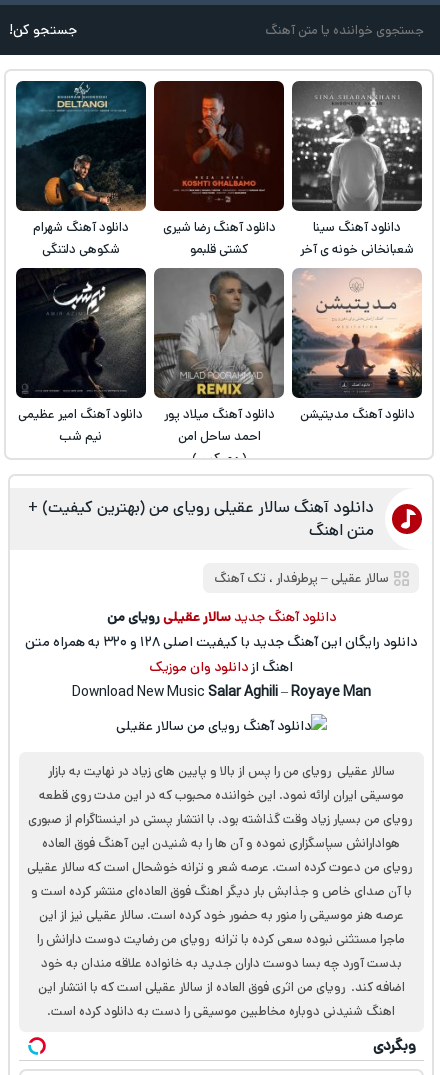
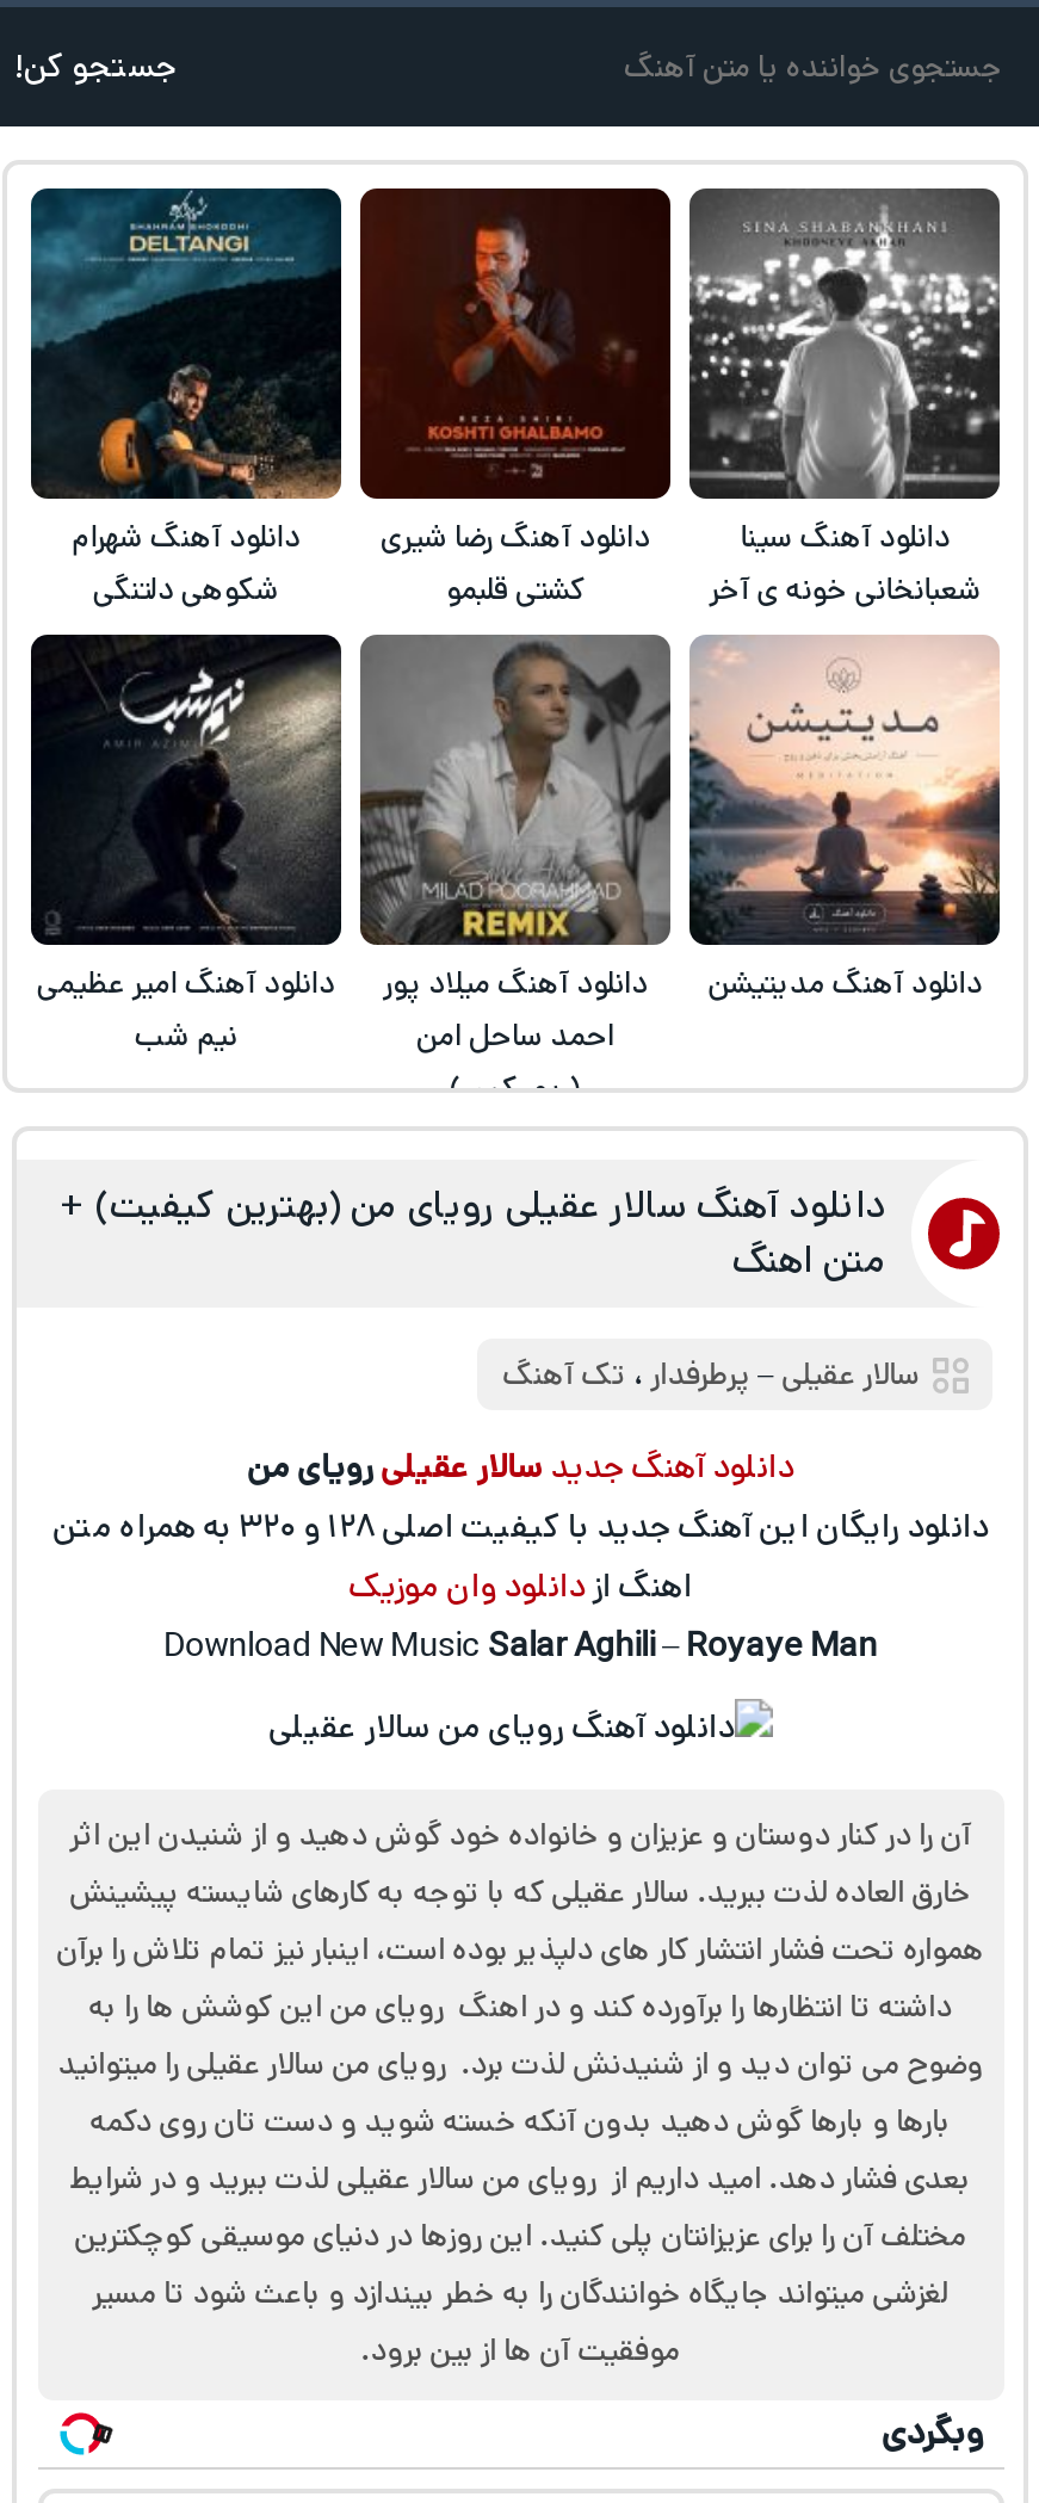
[27,762,415,1021] سالار عقیلی رویاى من را پس از بالا و پایین های زیاد در نهایت به بازار | موسیقی ایران ارائه نمود. این خواننده محبوب که در این مدت روی قطعه | رویاى من بسیار زیاد وقت گذاشته بود، با انتشار پستی در اینستاگرام از صبوری | هوادارانش سپاسگزاری نموده و آن ها را به شنیدن این آهنگ فوق العاده | رویاى من دعوت کرده است. عرصه شعر و ترانه خوشحال است که سالار عقیلی | با آن صدای خاص و جذابش بار دیگر اهنگ فوق العاده‌ای منتشر کرده است و | عرصه هنر موسیقی را منور به حضور خود کرده است. سالار عقیلی نیز از این | ماجرا مستثنی نبوده سعی کرده با ترانه رویاى من رضایت دوست دارانش را | بدست آورد چه بسا دوست داران جدید به خانواده علاقه مندان به خود | اضافه کند. رویاى من اثری فوق العاده از سالار عقیلی است که با انتشار این | اهنگ شنیدنی دوباره مخاطبین موسیقی را دست به دانلود کرده است. -> [57,1814,985,2375] آن را در کنار دوستان و عزیزان و خانواده خود گوش دهید و از شنیدن این اثر | خارق العاده لذت ببرید. سالار عقیلی که با توجه به کارهای شایسته پیشینش | همواره تحت فشار انتشار کار های دلپذیر بوده است، اینبار نیز تمام تلاش را برآن | داشته تا انتظارها را برآورده کند و در اهنگ رویاى من این کوشش ها را به | وضوح می توان دید و از شنیدنش لذت برد. رویاى من سالار عقیلی را میتوانید | بارها و بارها گوش دهید بدون آنکه خسته شوید و دست تان روی دکمه | بعدی فشار دهد. امید داریم از رویاى من سالار عقیلی لذت ببرید و در شرایط | مختلف آن را برای عزیزانتان پلی کنید. این روزها در دنیای موسیقی کوچکترین | لغزشی میتواند جایگاه خوانندگان را به خطر بیندازد و باعث شود تا مسیر | موفقیت آن ها از بین برود.

